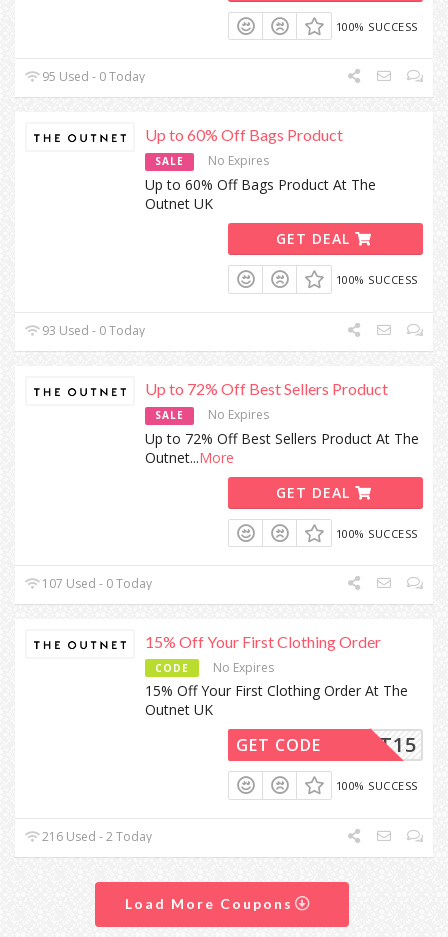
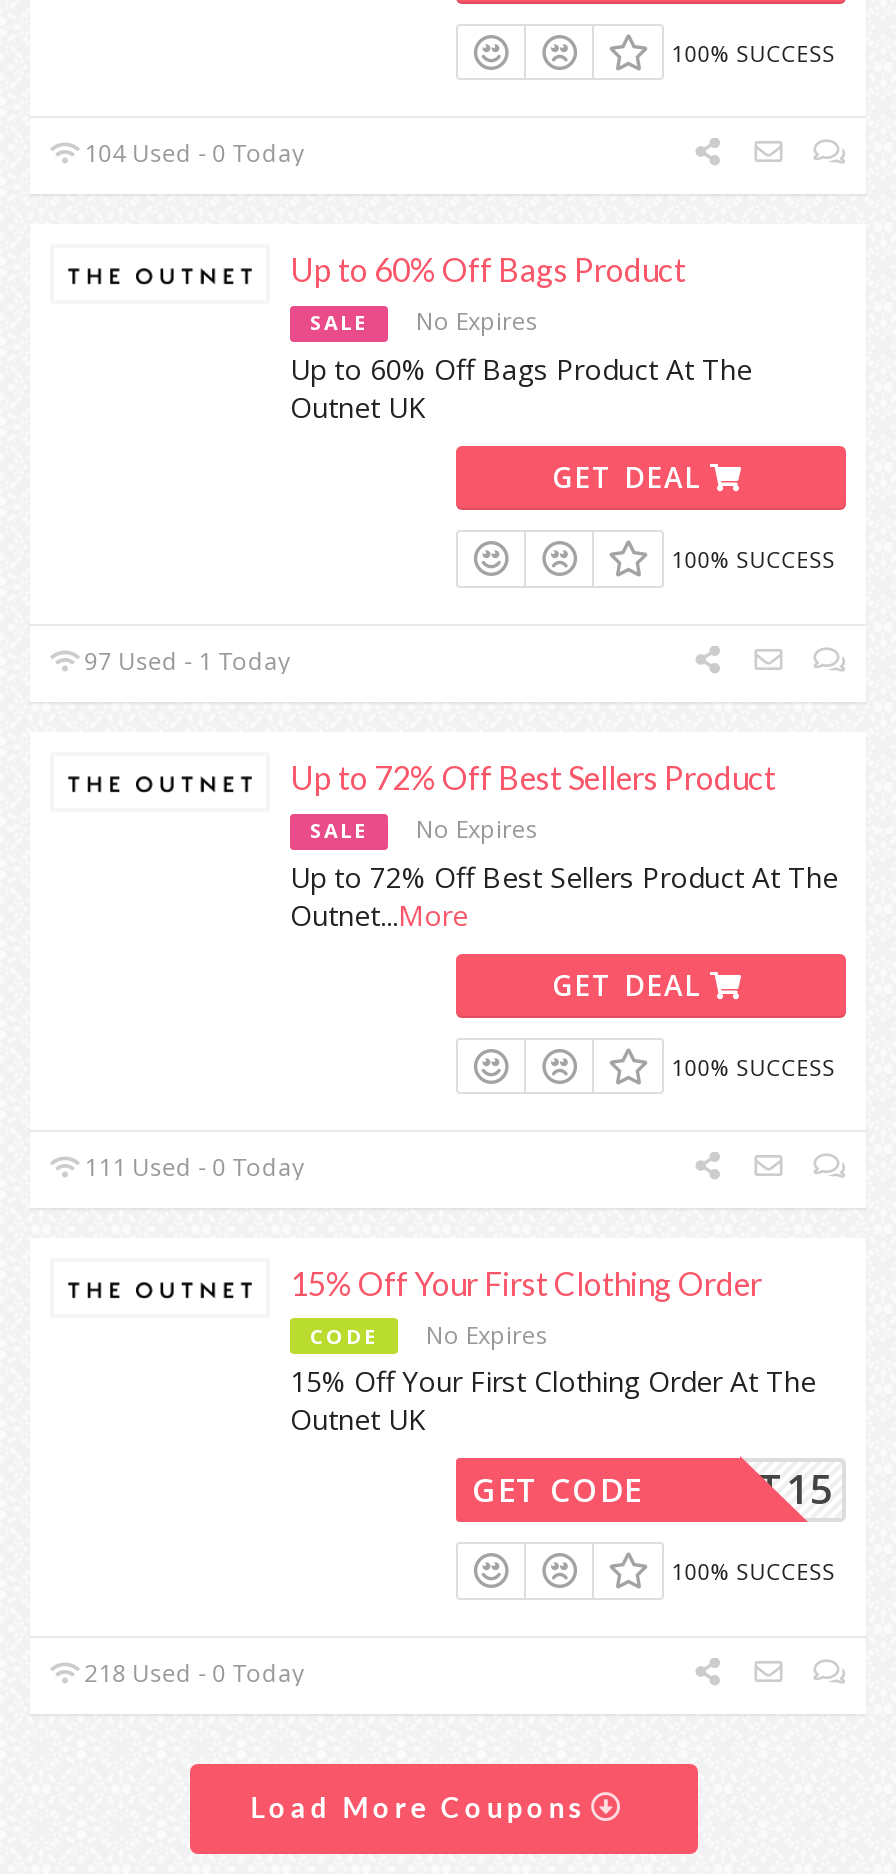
[39,68,145,85] 95 Used - 0 Today -> [78,136,304,170] 104 Used - 0 Today
[39,322,145,339] 93 Used - 0 Today -> [78,643,290,677] 97 Used - 1 Today
[39,575,152,592] 107 Used - 0 Today -> [78,1150,304,1184] 111 Used - 0 Today
[39,827,152,844] 216 Used - 2 Today -> [78,1655,304,1689] 218 Used - 0 Today

